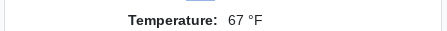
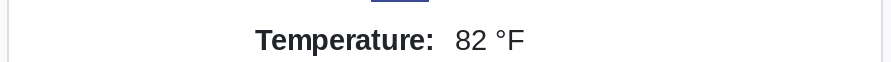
[128,11,263,27] Temperature: 67 °F -> [255,23,525,55] Temperature: 82 °F

